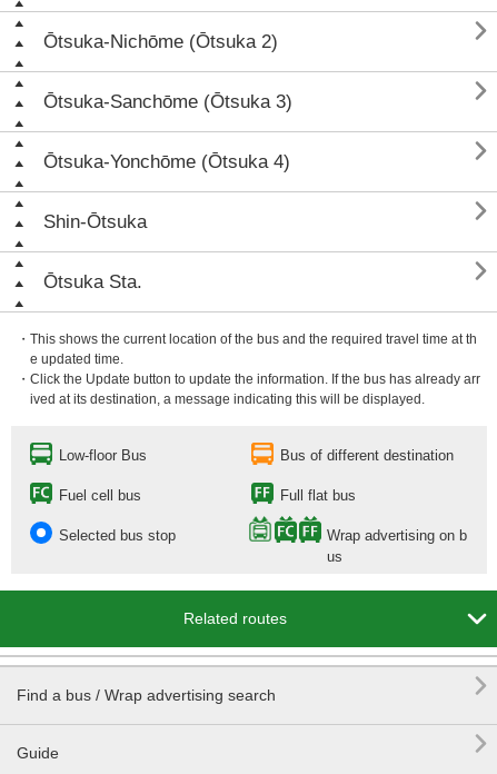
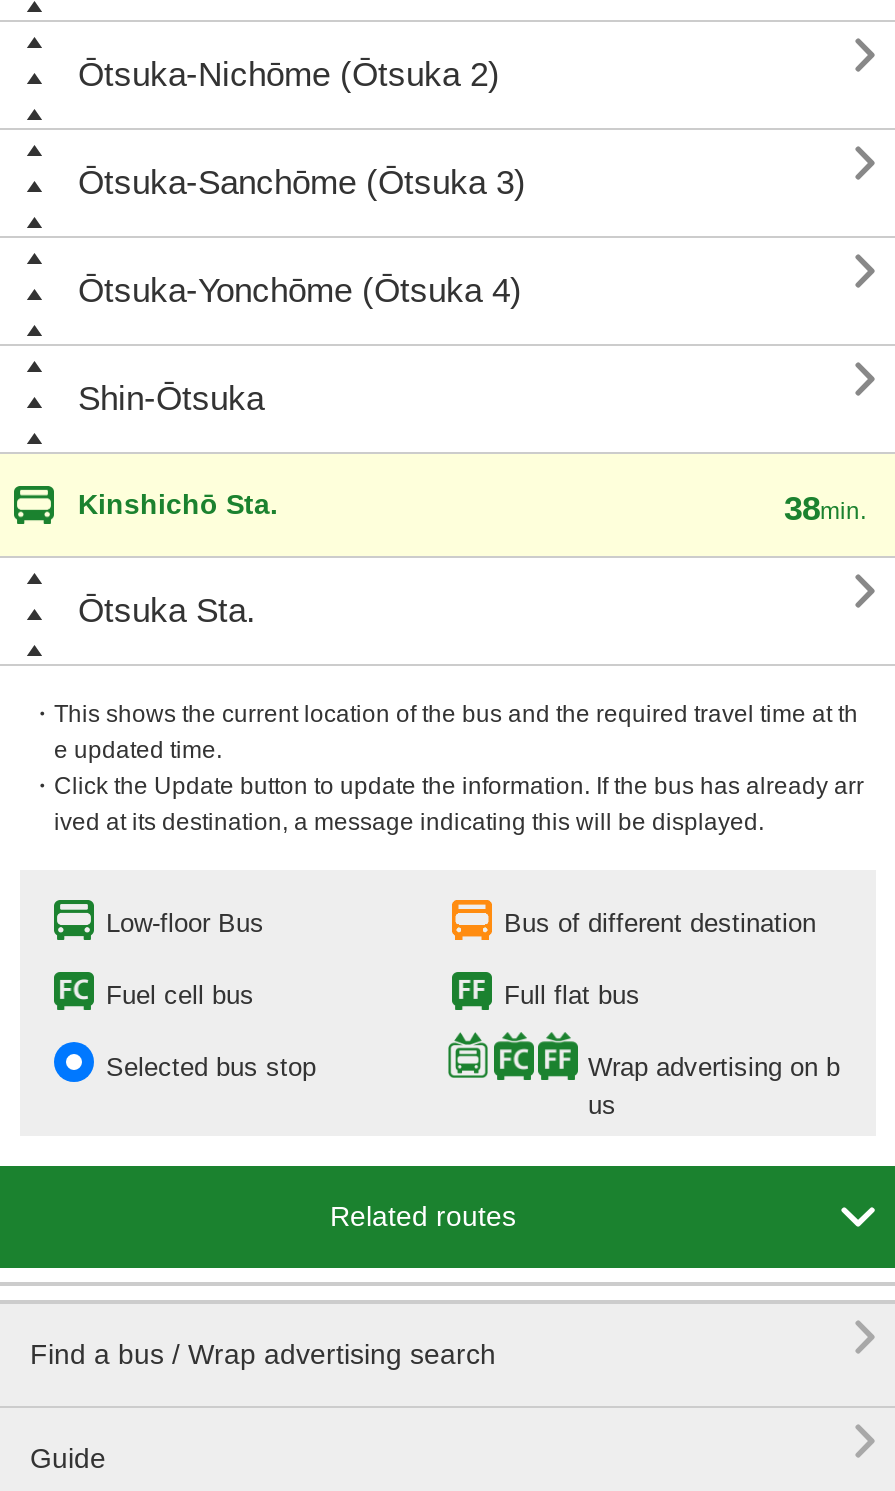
none -> [78,488,866,528] Kinshichō Sta. | 38min.

